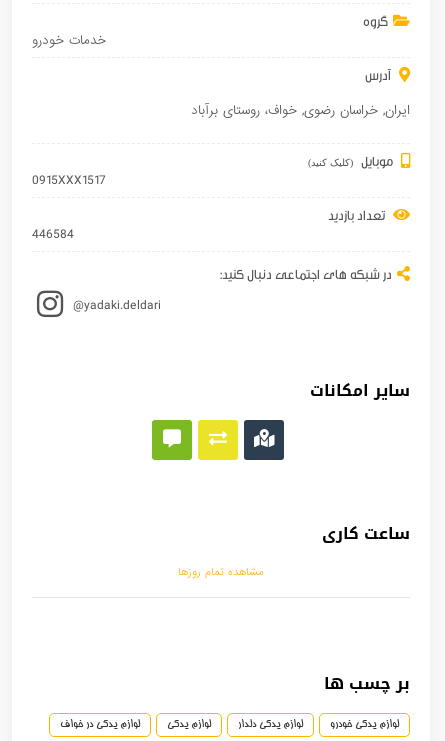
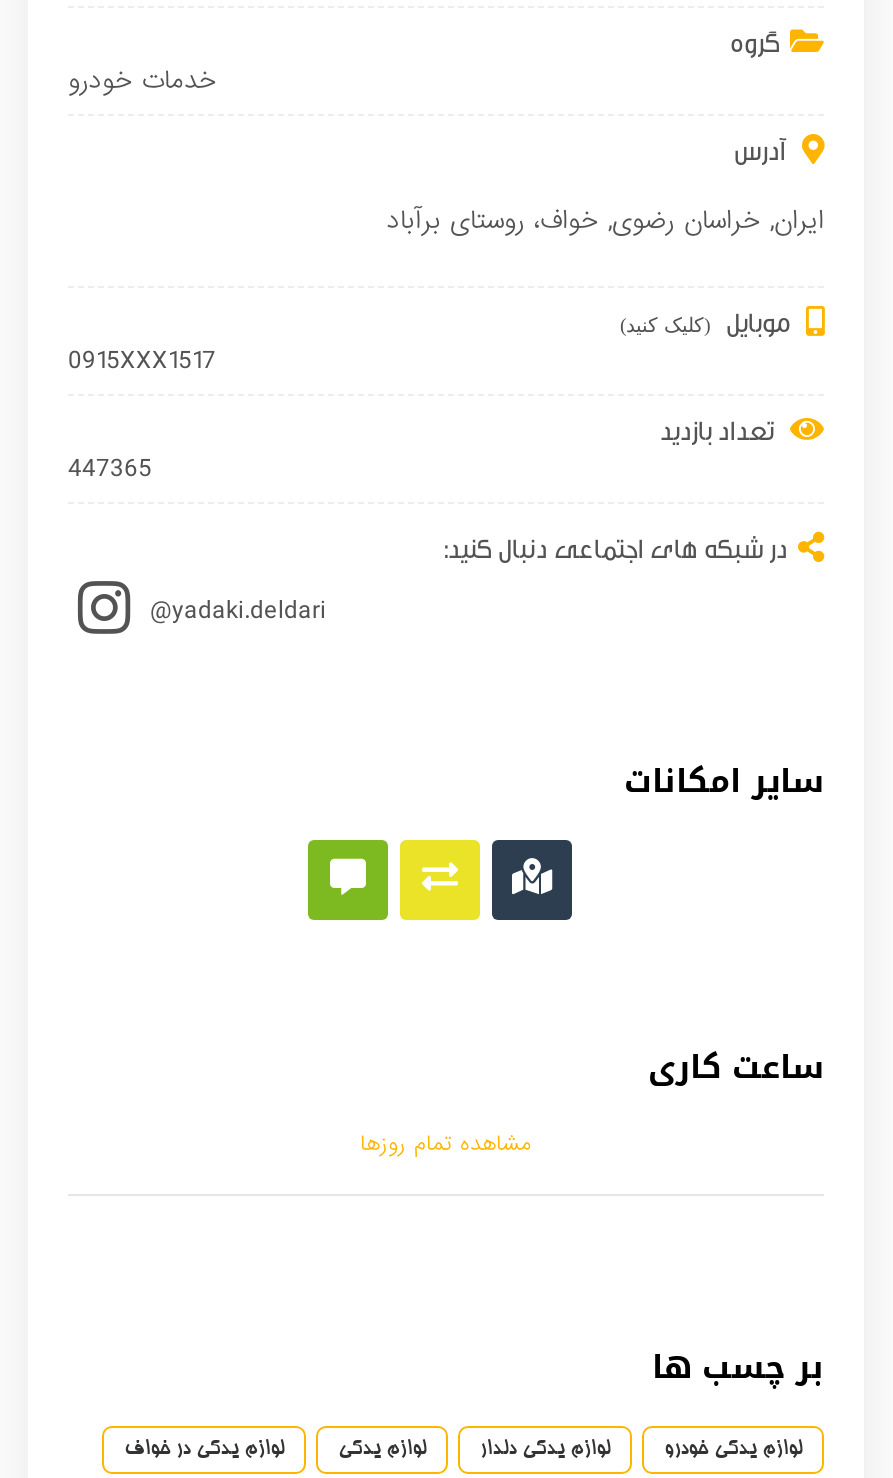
[32,225,74,244] 446584 -> [68,450,152,488] 447365

